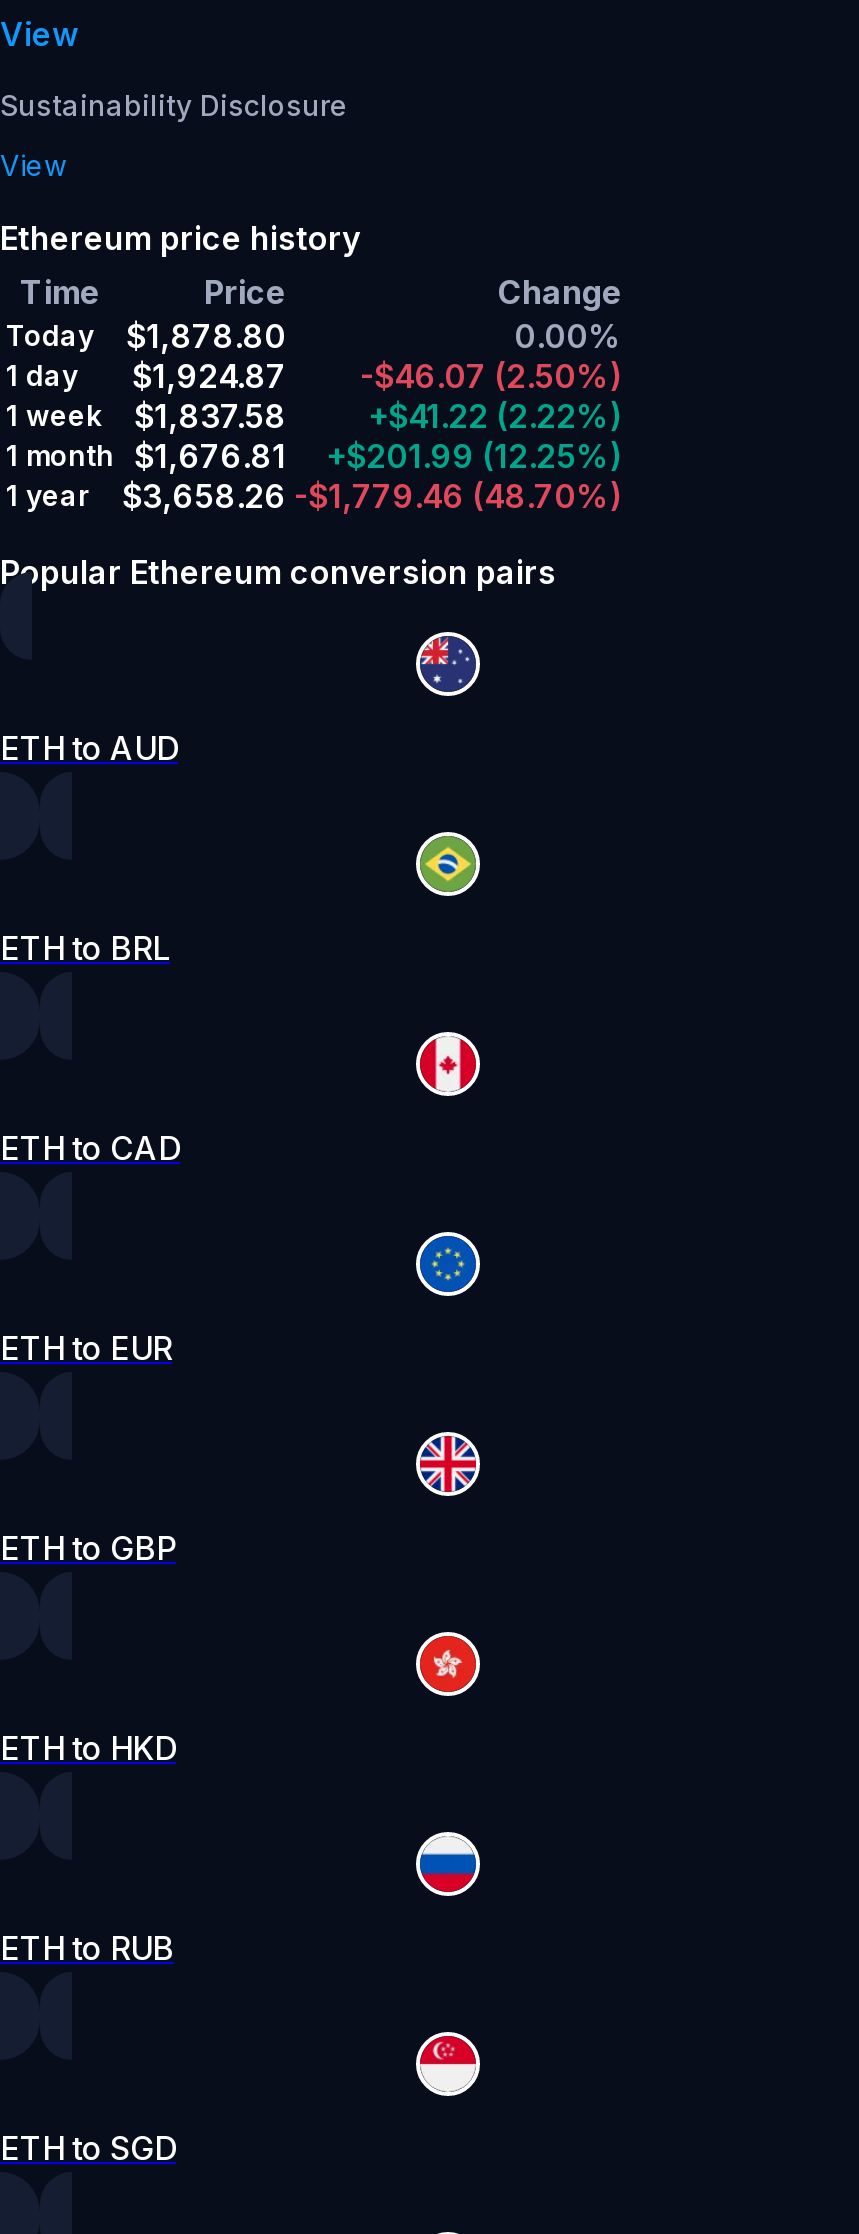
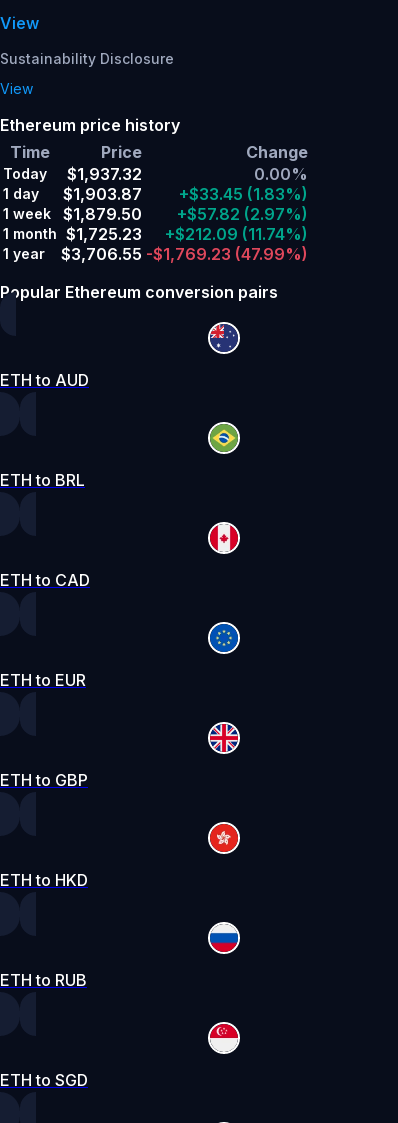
[6,315,286,355] Today $1,878.80 -> [3,164,142,184] Today $1,937.32
[132,355,286,395] $1,924.87 -> [63,184,142,204] $1,903.87
[360,355,622,395] -$46.07 (2.50%) -> [179,184,308,204] +$33.45 (1.83%)
[134,395,286,435] $1,837.58 -> [63,204,142,224] $1,879.50
[368,395,622,435] +$41.22 (2.22%) -> [177,204,308,224] +$57.82 (2.97%)
[6,435,286,475] 1 month $1,676.81 -> [3,224,142,244] 1 month $1,725.23
[326,435,622,475] +$201.99 (12.25%) -> [165,224,308,244] +$212.09 (11.74%)
[6,475,622,515] 1 year $3,658.26 -$1,779.46 (48.70%) -> [3,244,308,264] 1 year $3,706.55 -$1,769.23 (47.99%)

